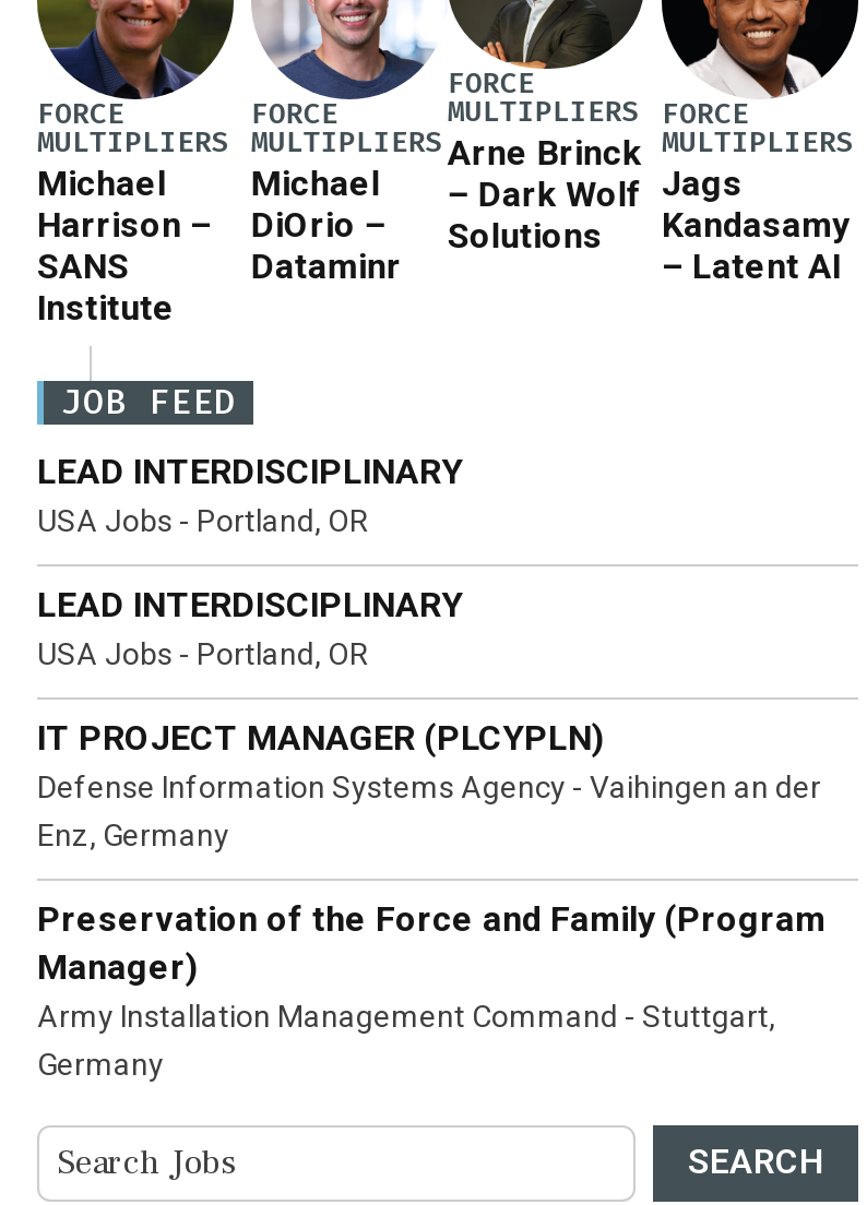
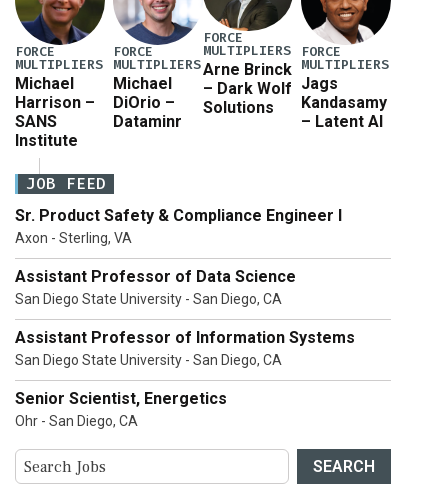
[37,450,463,537] LEAD INTERDISCIPLINARY | USA Jobs - Portland, OR -> [15,206,342,246] Sr. Product Safety & Compliance Engineer I | Axon - Sterling, VA
[37,583,463,671] LEAD INTERDISCIPLINARY | USA Jobs - Portland, OR -> [15,267,296,307] Assistant Professor of Data Science | San Diego State University - San Diego, CA
[37,716,821,852] IT PROJECT MANAGER (PLCYPLN) | Defense Information Systems Agency - Vaihingen an der | Enz, Germany -> [15,328,355,368] Assistant Professor of Information Systems | San Diego State University - San Diego, CA
[37,898,826,1081] Preservation of the Force and Family (Program | Manager) | Army Installation Management Command - Stuttgart, | Germany -> [15,389,227,429] Senior Scientist, Energetics | Ohr - San Diego, CA

